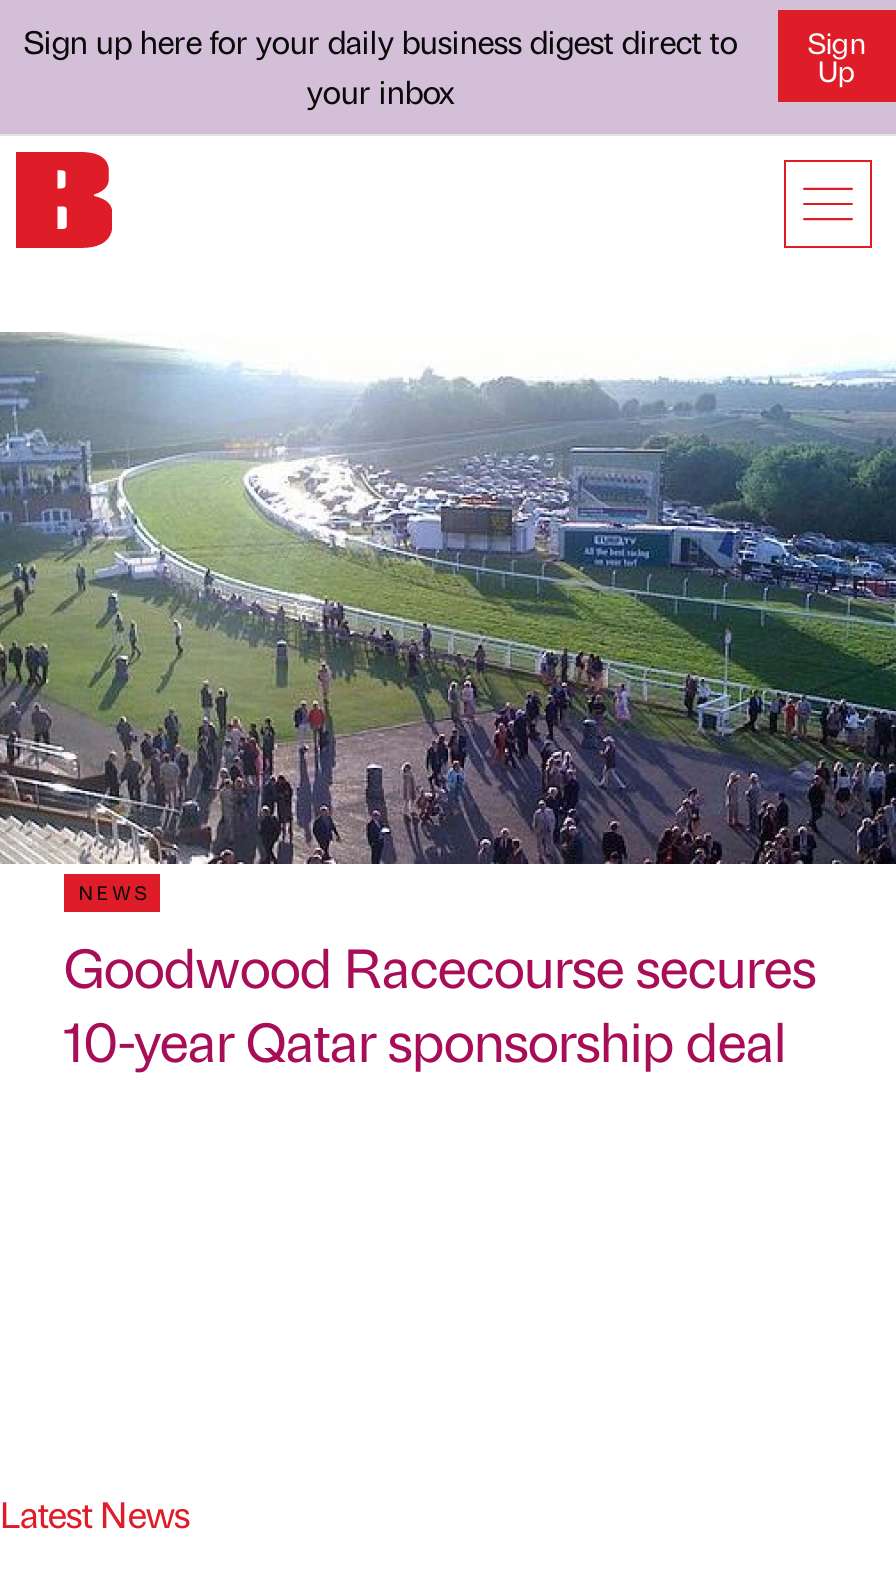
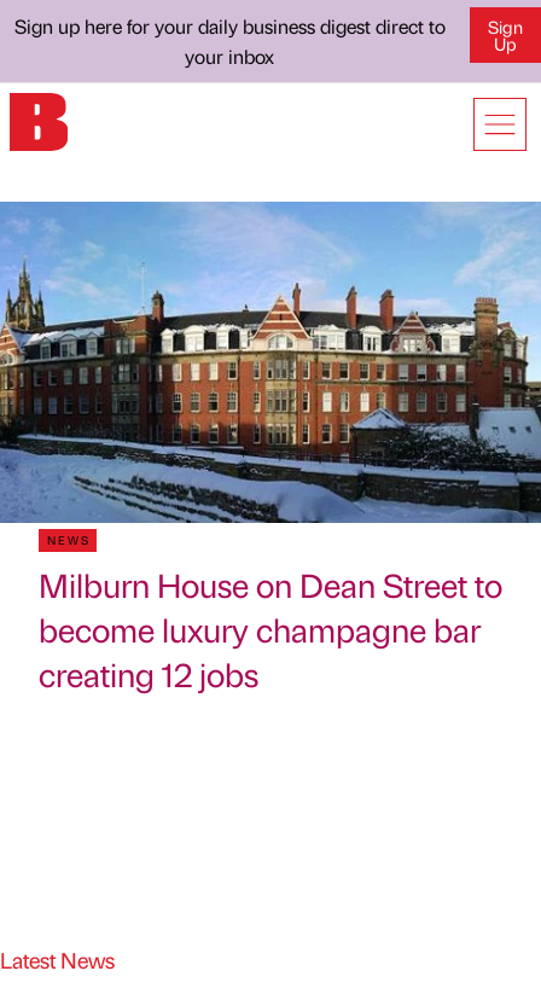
[6,332,890,1077] [image] | Goodwood Racecourse secures | 10-year Qatar sponsorship deal -> [4,200,537,696] [image] | Milburn House on Dean Street to | become luxury champagne bar | creating 12 jobs

